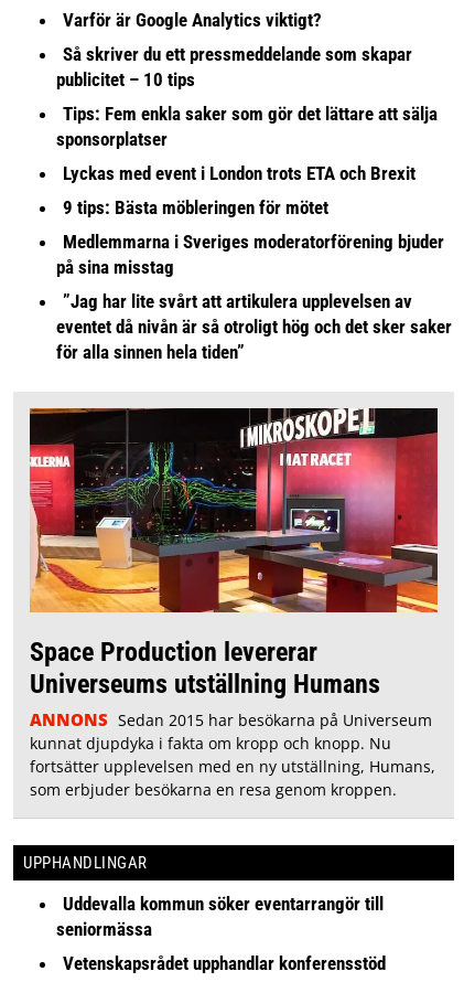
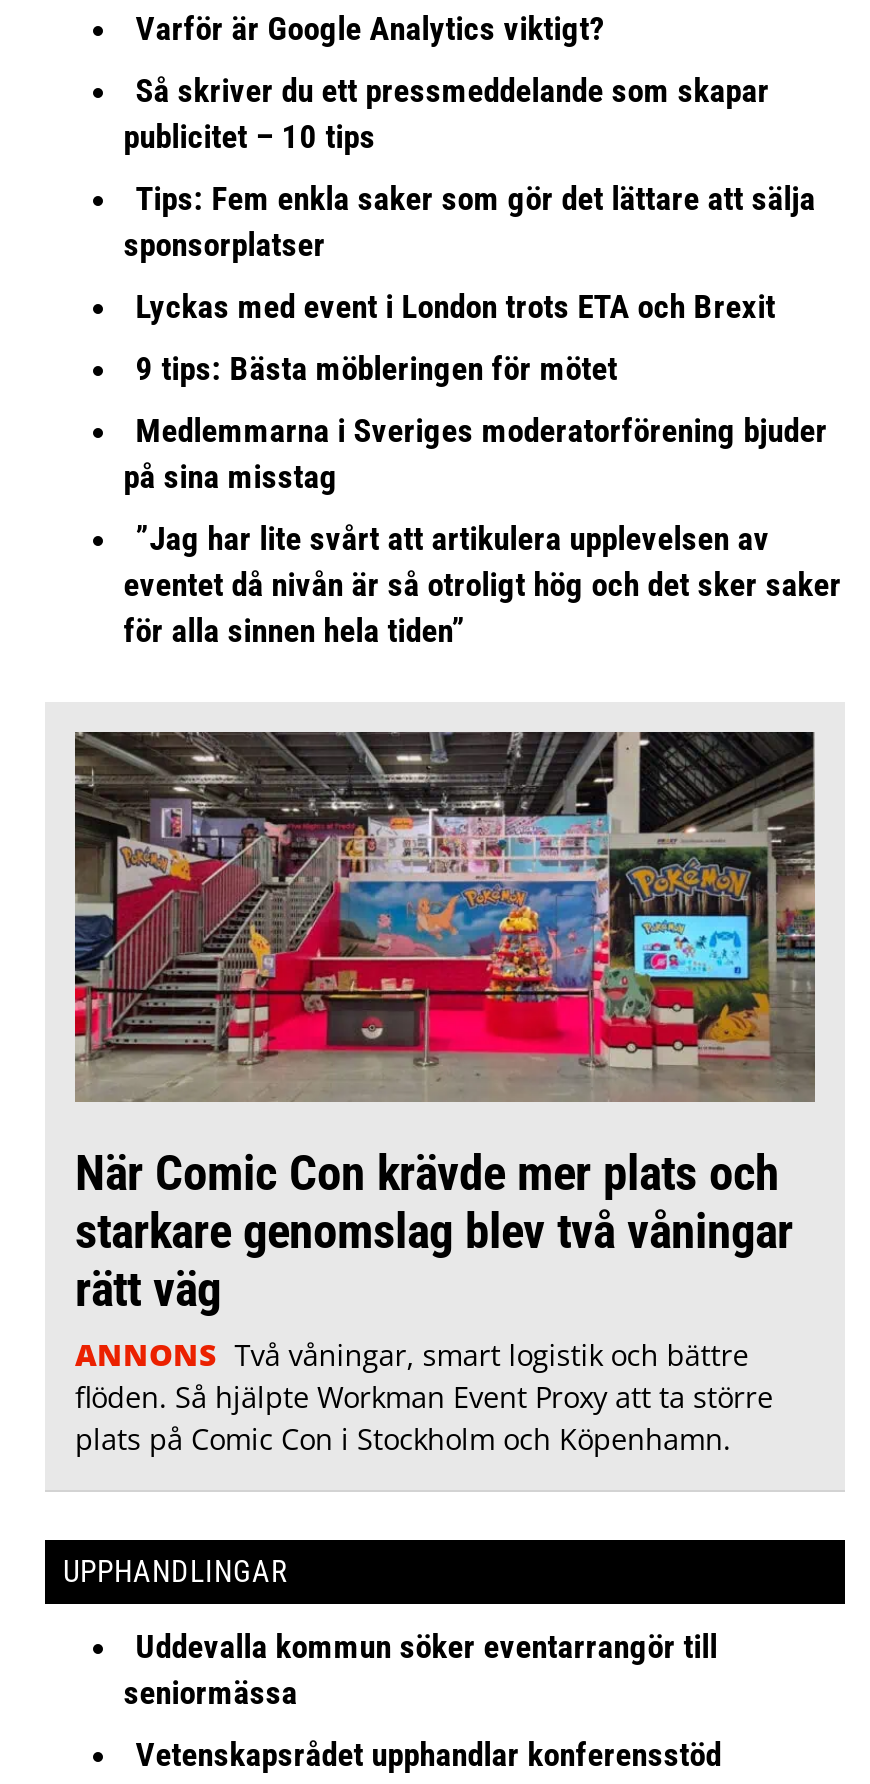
[29,407,439,800] [image] | Space Production levererar | Universeums utställning Humans | ANNONS Sedan 2015 har besökarna på Universeum | kunnat djupdyka i fakta om kropp och knopp. Nu | fortsätter upplevelsen med en ny utställning, Humans, | som erbjuder besökarna en resa genom kroppen. -> [73,730,817,1459] [image] | När Comic Con krävde mer plats och | starkare genomslag blev två våningar | rätt väg | ANNONS Två våningar, smart logistik och bättre | flöden. Så hjälpte Workman Event Proxy att ta större | plats på Comic Con i Stockholm och Köpenhamn.

